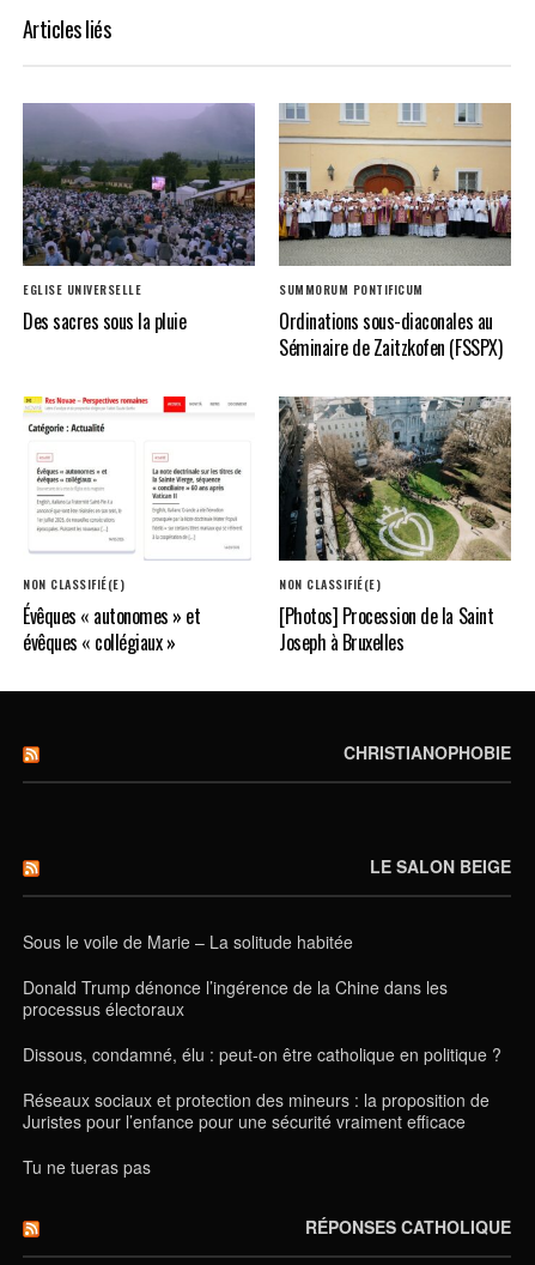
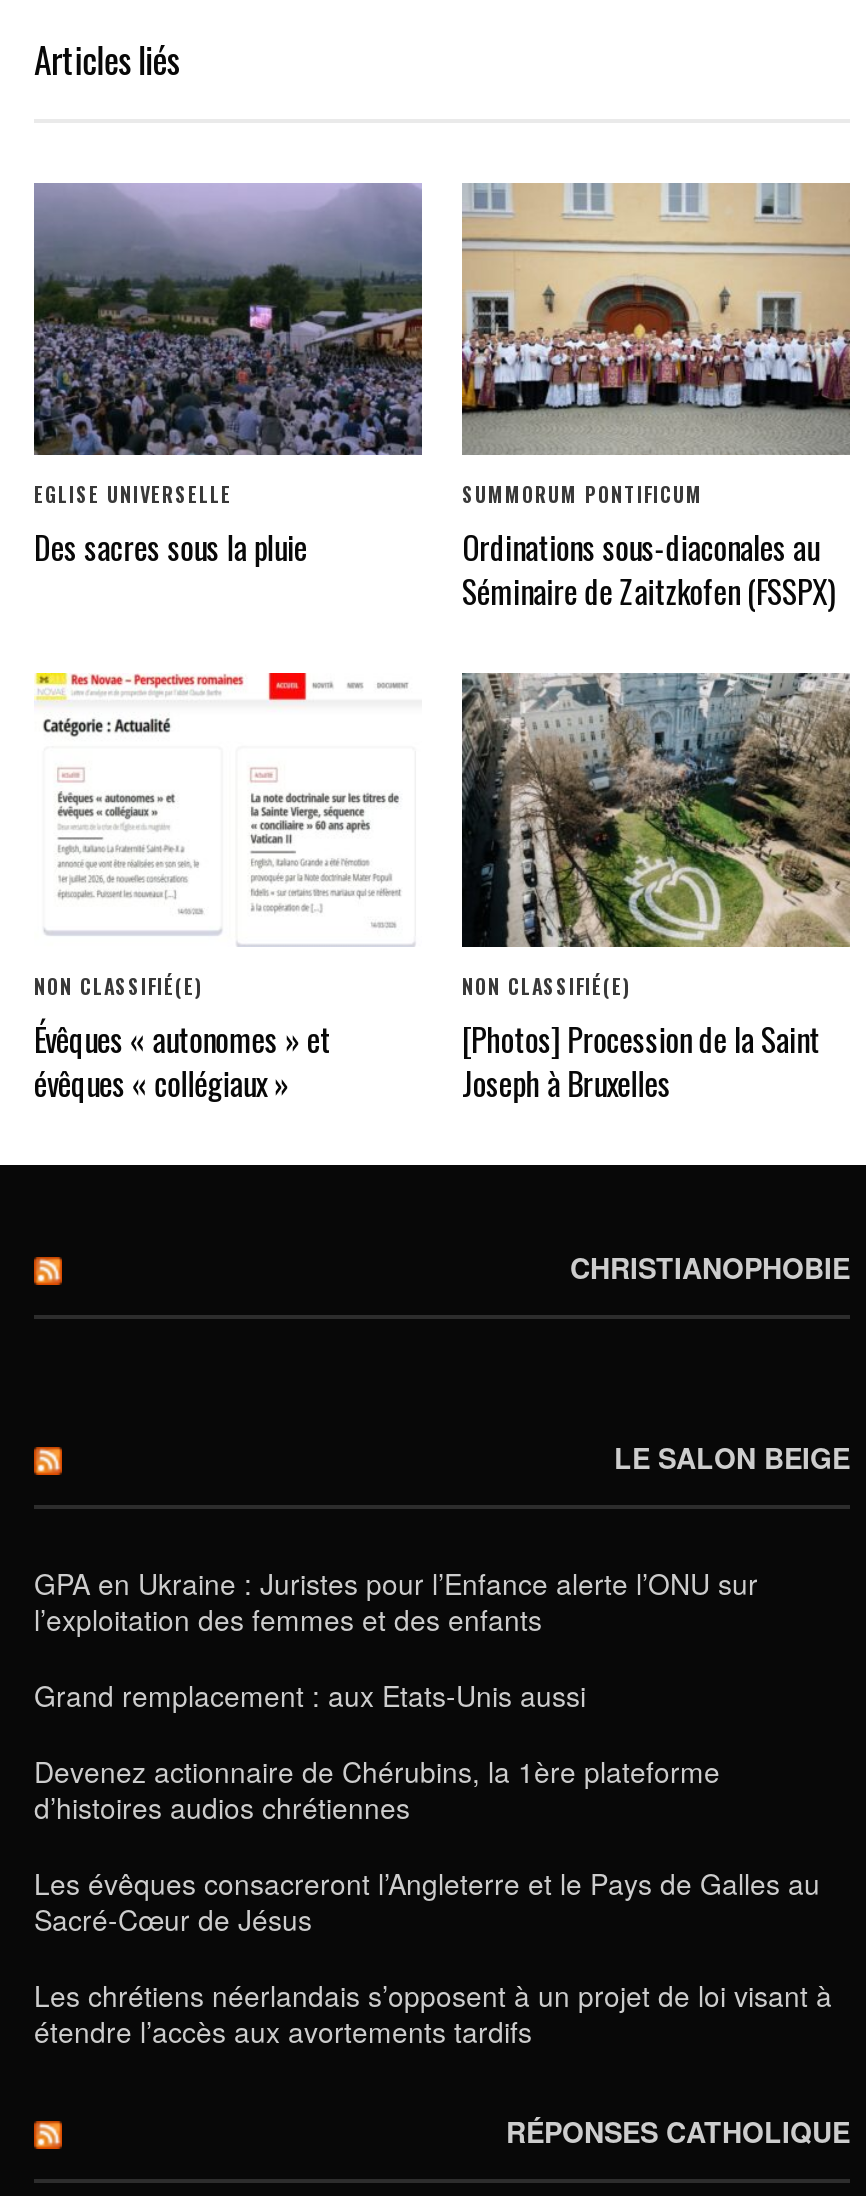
[23,929,353,953] Sous le voile de Marie – La solitude habitée -> [34,1563,758,1639] GPA en Ukraine : Juristes pour l’Enfance alerte l’ONU sur | l’exploitation des femmes et des enfants
[23,975,448,1020] Donald Trump dénonce l’ingérence de la Chine dans les | processus électoraux -> [34,1675,586,1715] Grand remplacement : aux Etats-Unis aussi
[23,1042,501,1066] Dissous, condamné, élu : peut-on être catholique en politique ? -> [34,1751,720,1827] Devenez actionnaire de Chérubins, la 1ère plateforme | d’histoires audios chrétiennes
[23,1087,490,1133] Réseaux sociaux et protection des mineurs : la proposition de | Juristes pour l’enfance pour une sécurité vraiment efficace -> [34,1863,820,1939] Les évêques consacreront l’Angleterre et le Pays de Galles au | Sacré-Cœur de Jésus
[23,1155,151,1179] Tu ne tueras pas -> [34,1975,832,2051] Les chrétiens néerlandais s’opposent à un projet de loi visant à | étendre l’accès aux avortements tardifs

